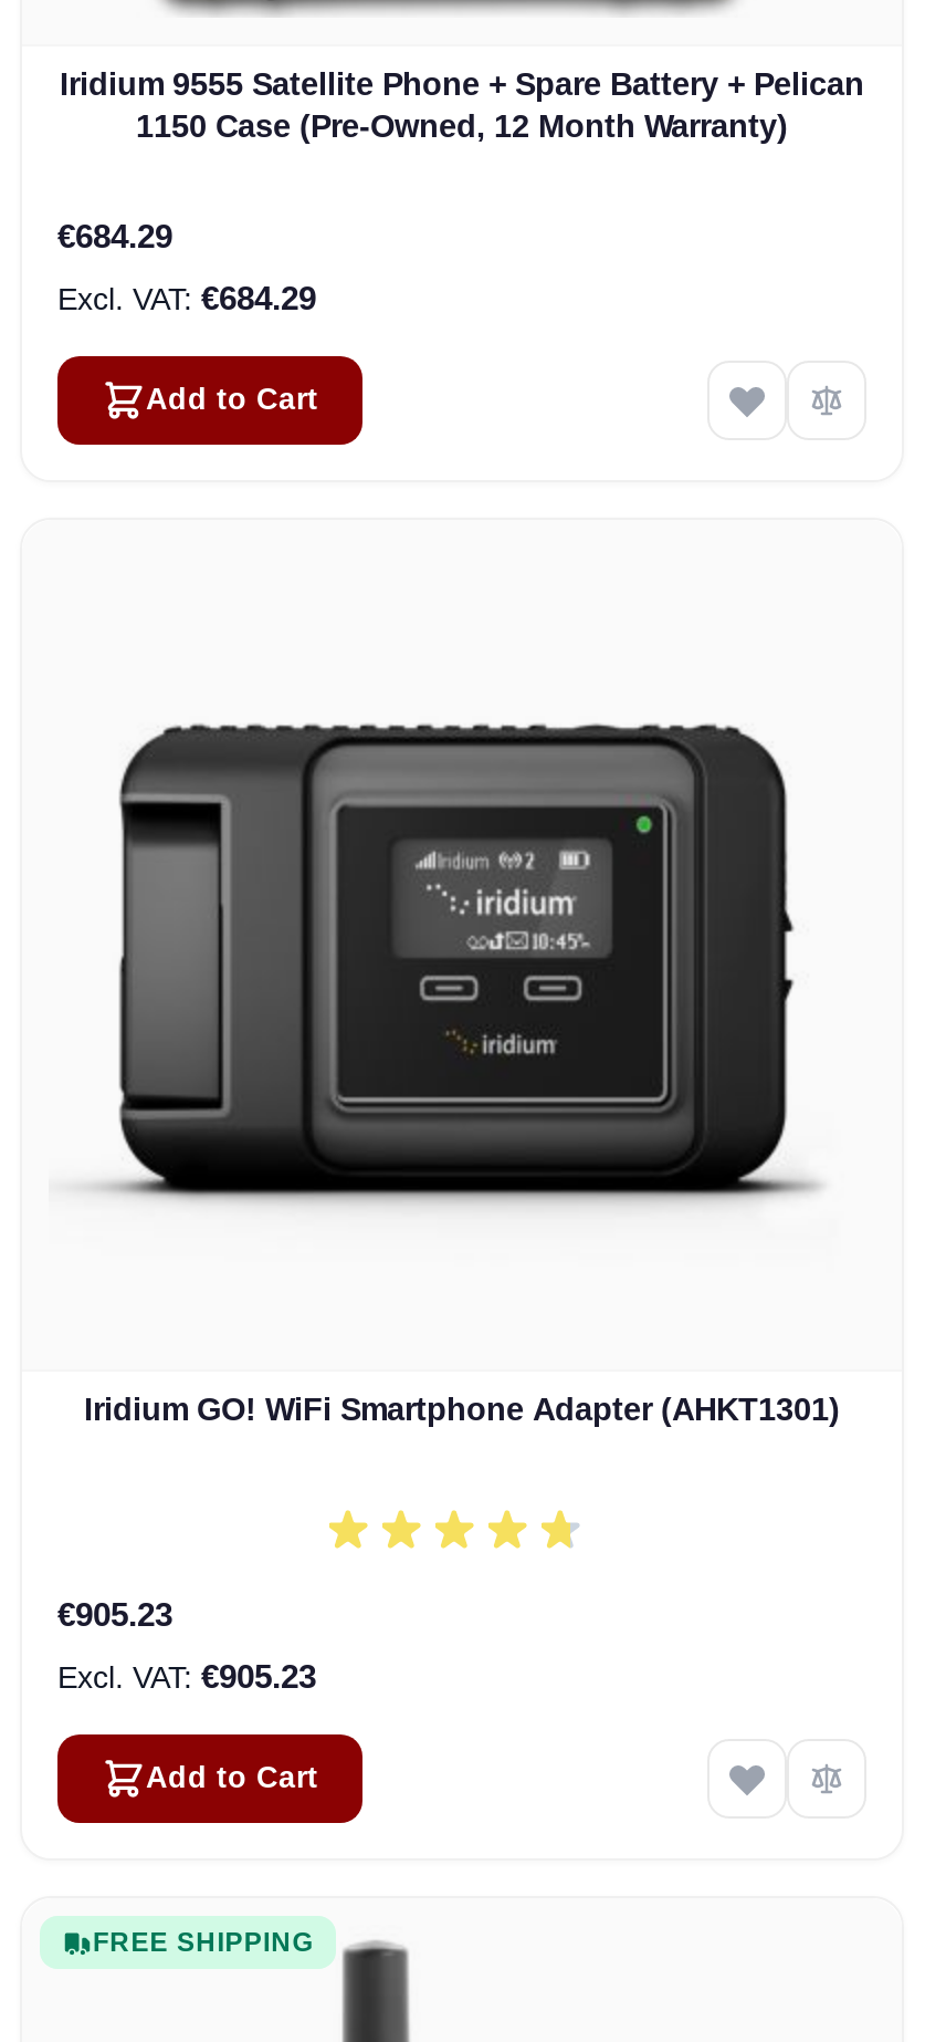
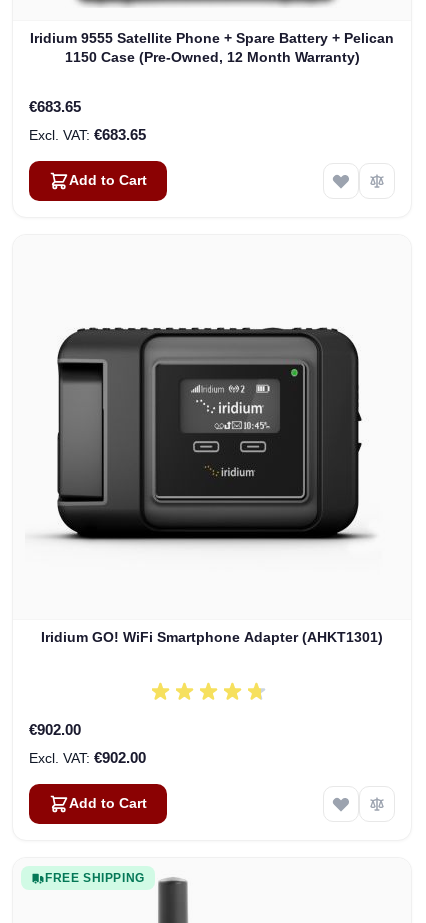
[57,218,172,255] €684.29 -> [29,98,81,115] €683.65
[201,280,316,317] €684.29 -> [94,126,146,143] €683.65
[57,1596,172,1634] €905.23 -> [29,721,81,738] €902.00
[201,1658,316,1696] €905.23 -> [94,749,146,766] €902.00

